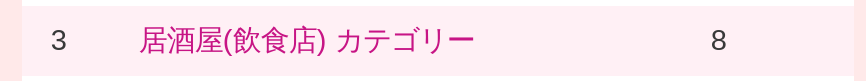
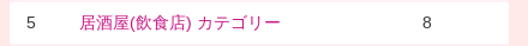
[51,23,67,55] 3 -> [27,13,36,31] 5

